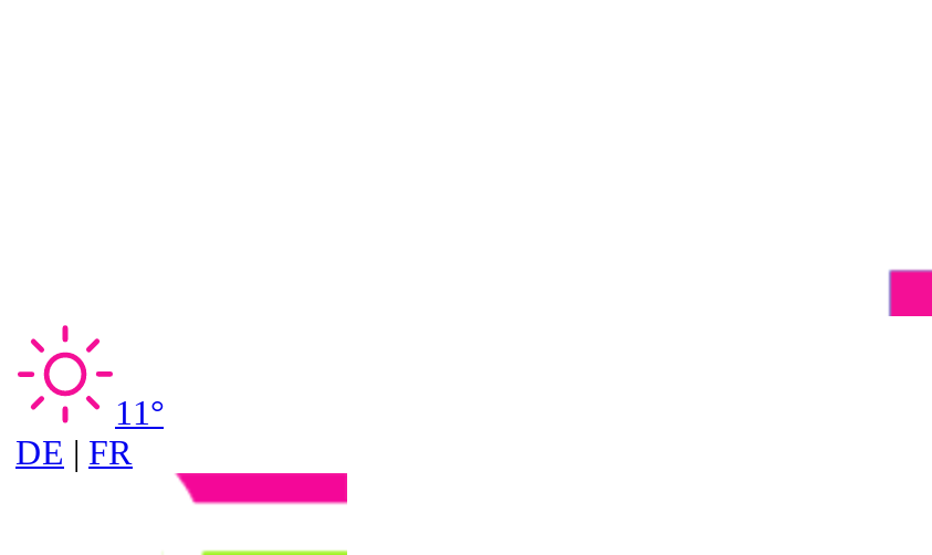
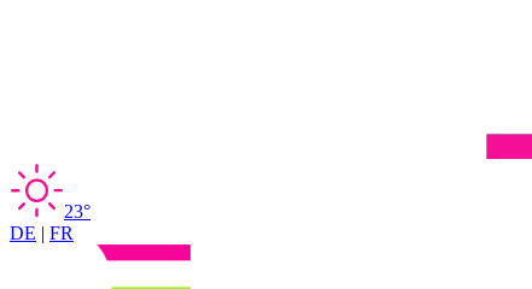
[115,394,164,431] 11° -> [64,201,90,222] 23°

